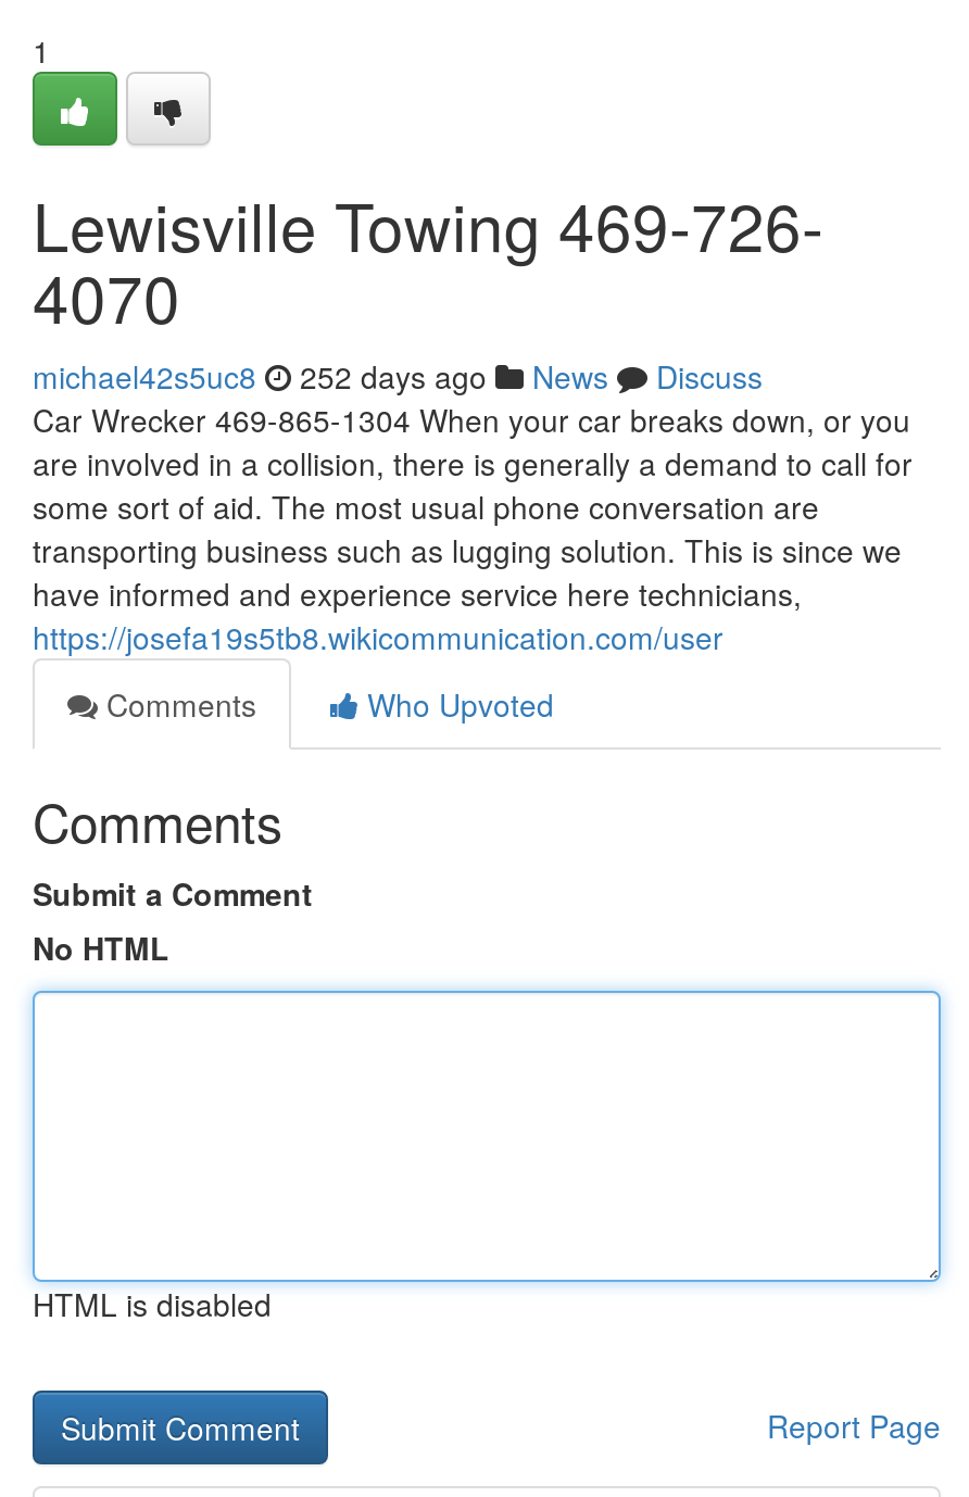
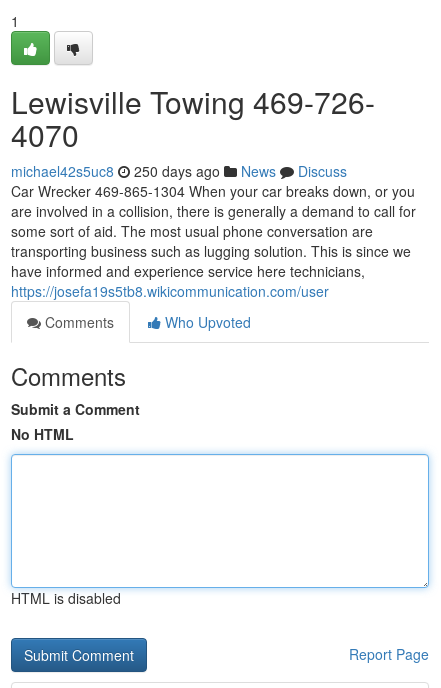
[33,354,763,398] michael42s5uc8 252 days ago News Discuss -> [11,161,347,181] michael42s5uc8 250 days ago News Discuss

